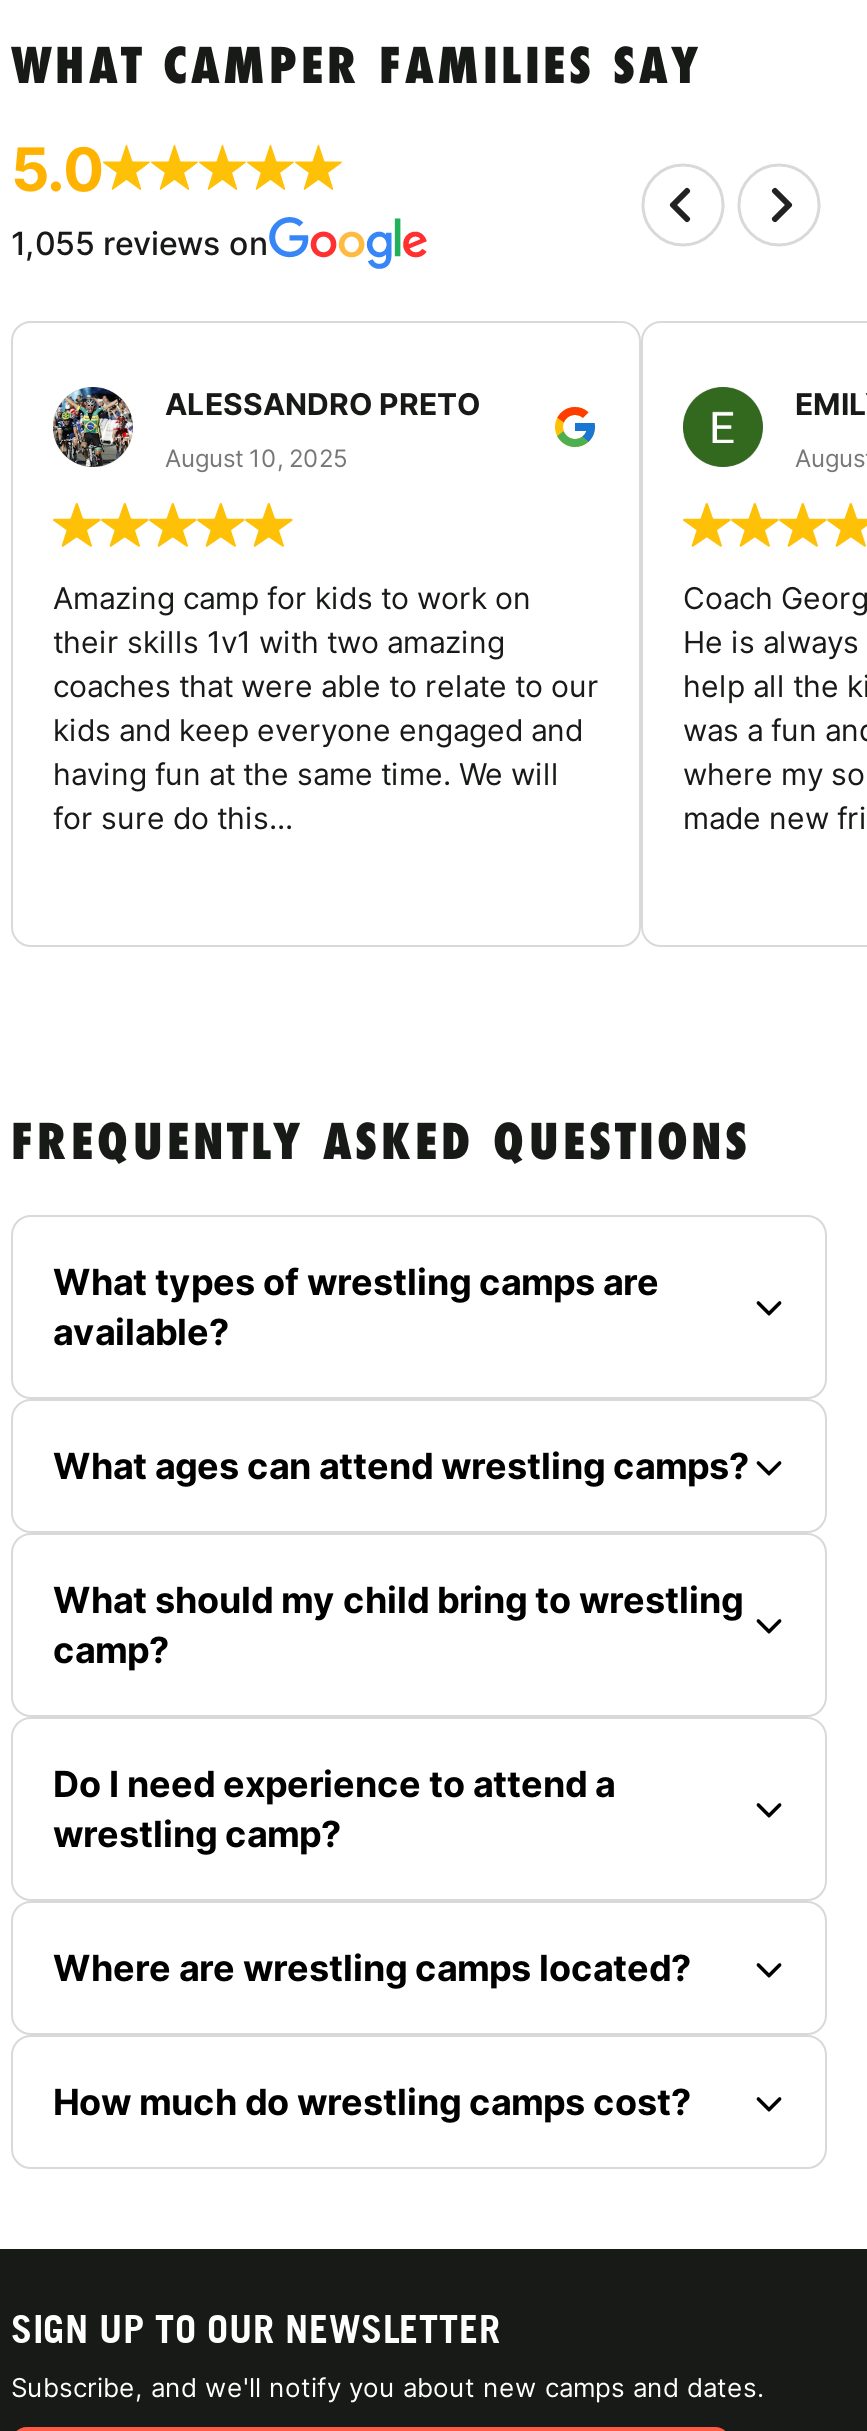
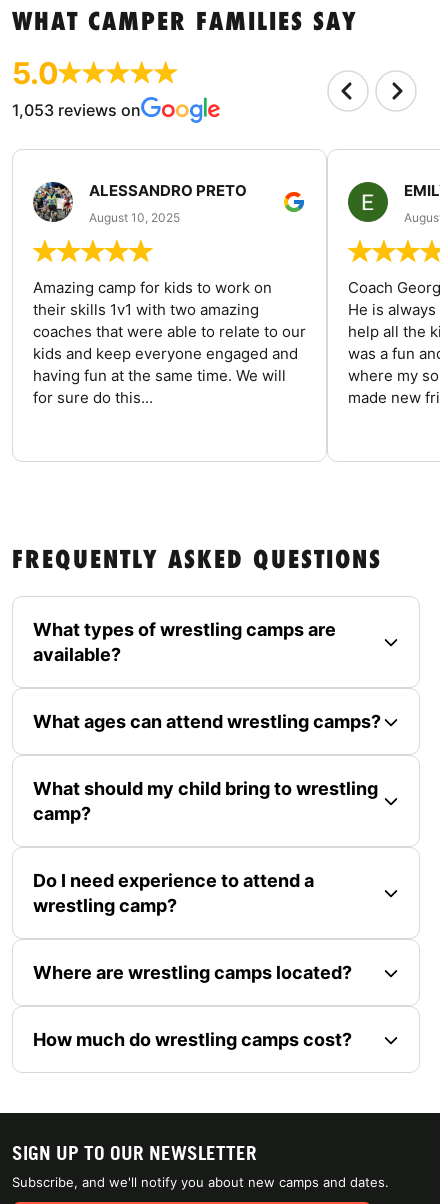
[11,222,269,262] 1,055 reviews on -> [12,99,141,119] 1,053 reviews on

